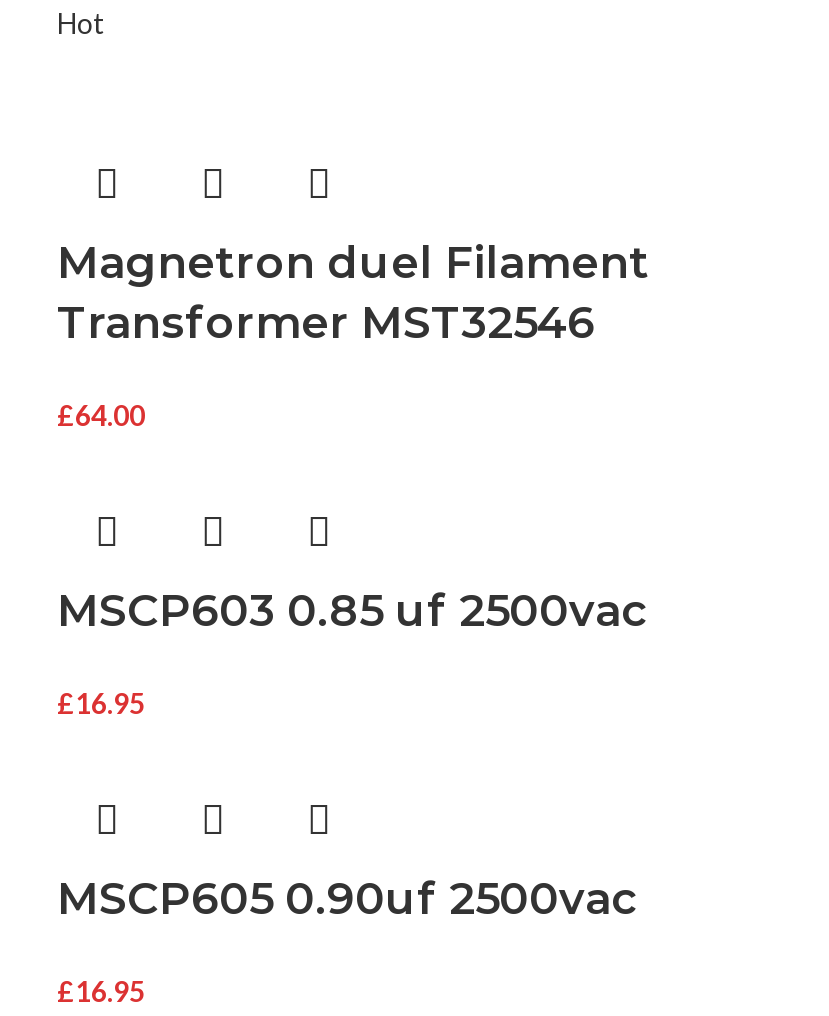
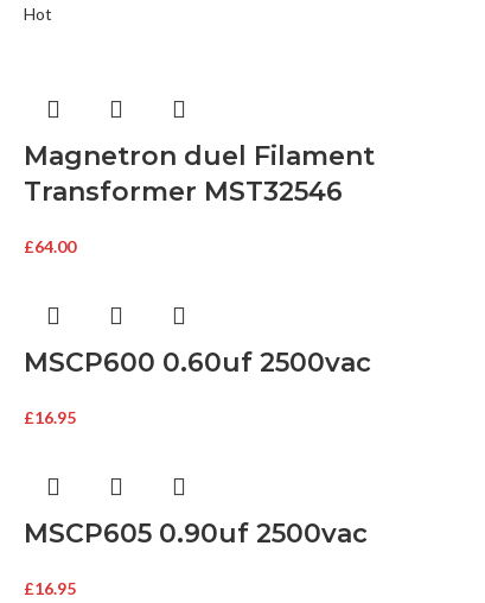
[57,584,647,638] MSCP603 0.85 uf 2500vac -> [24,347,371,379] MSCP600 0.60uf 2500vac

